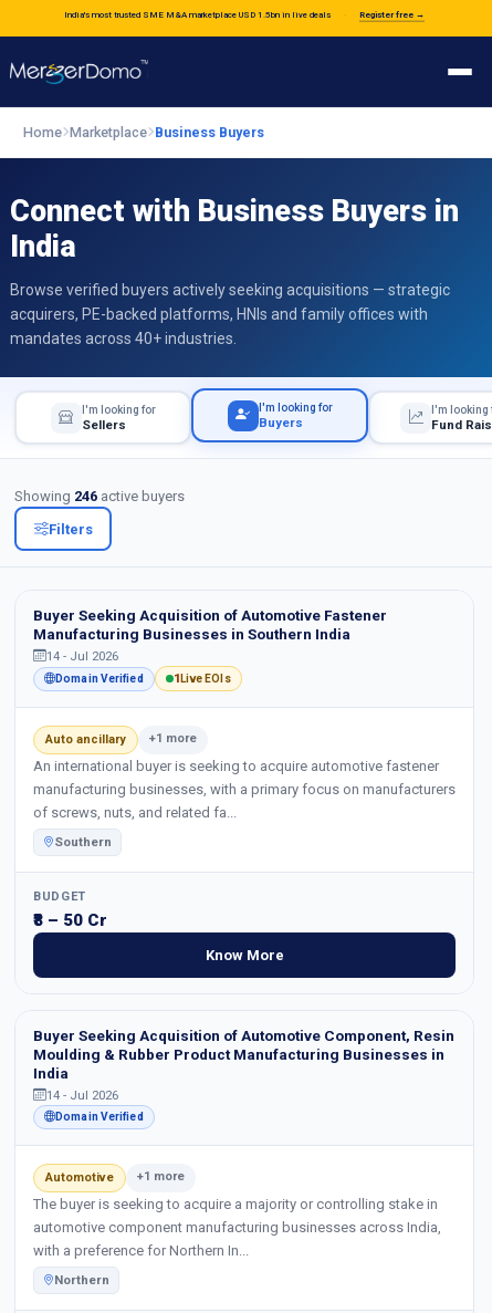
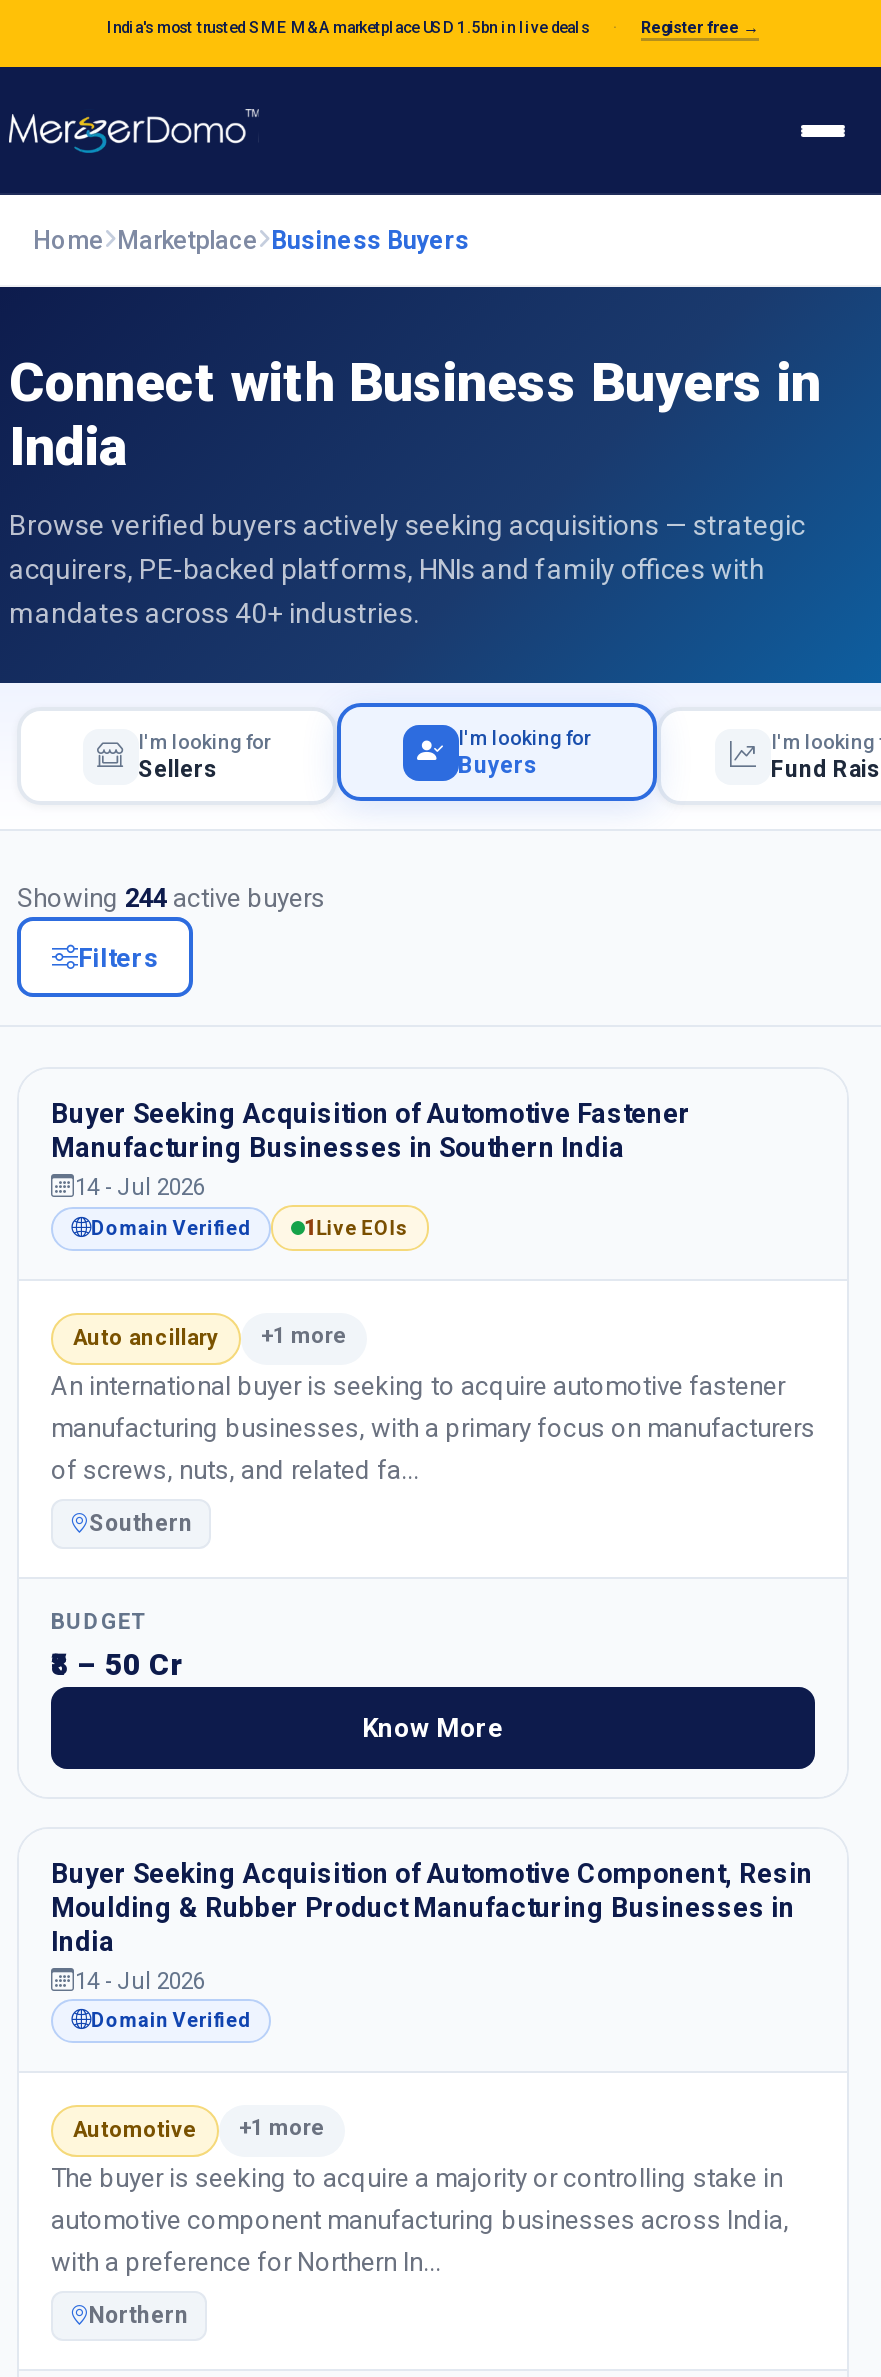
[14,488,185,504] Showing 246 active buyers -> [17,883,325,913] Showing 244 active buyers

